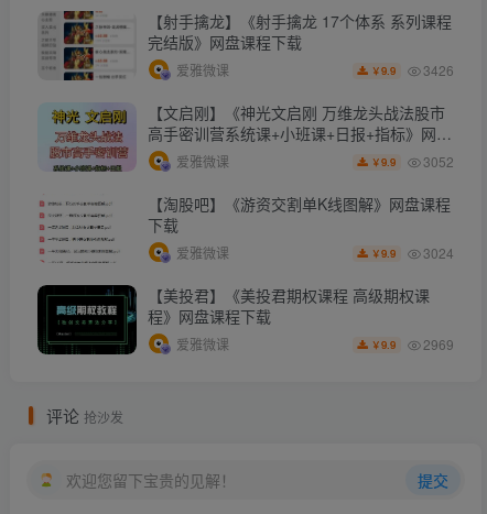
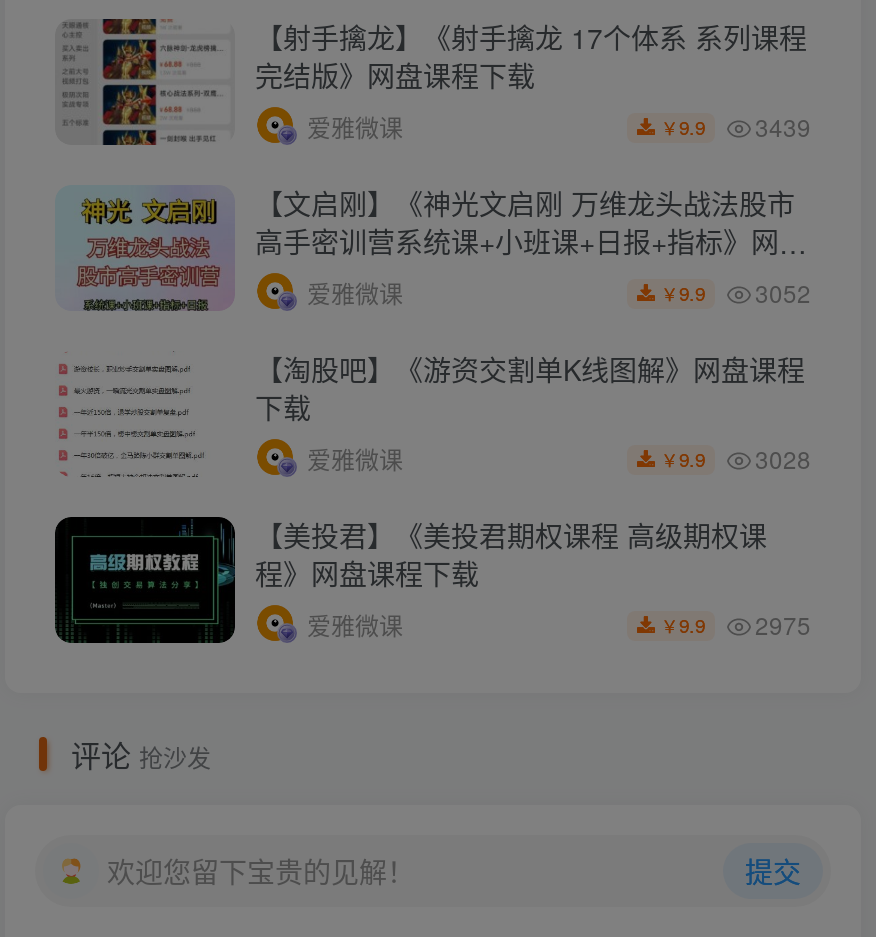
[371,60,454,79] ￥9.9 3426 -> [661,109,811,143] ￥9.9 3439
[371,243,454,262] ￥9.9 3024 -> [661,441,811,475] ￥9.9 3028
[371,334,454,353] ￥9.9 2969 -> [661,607,811,641] ￥9.9 2975

